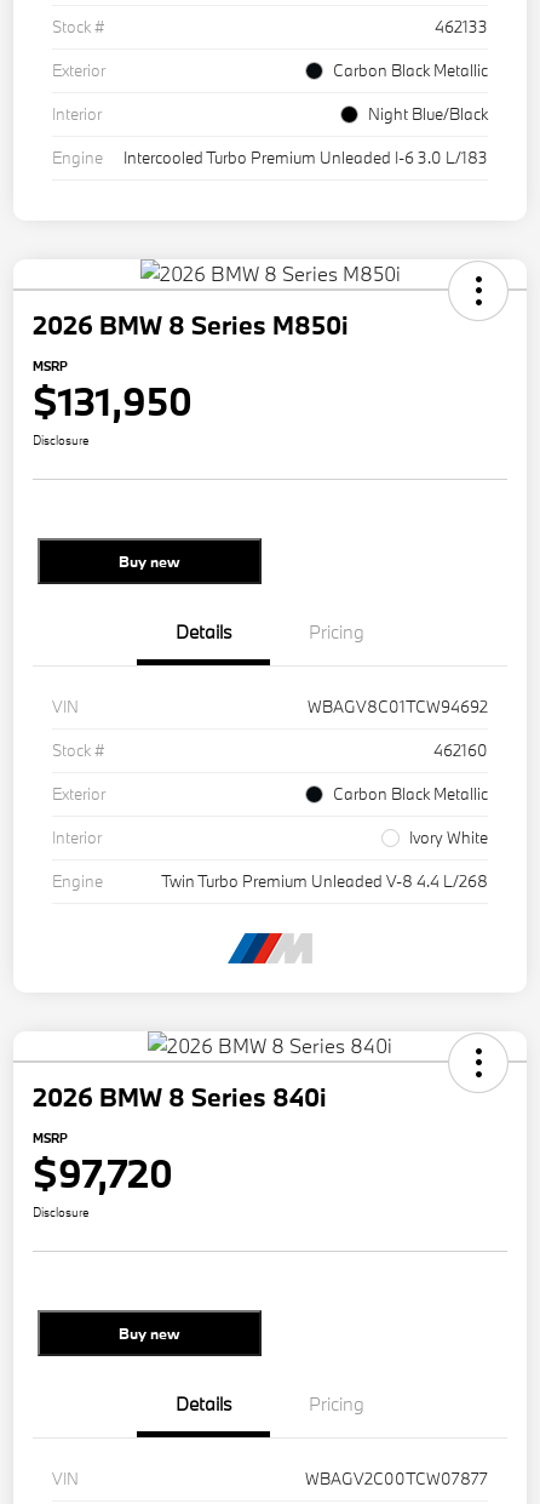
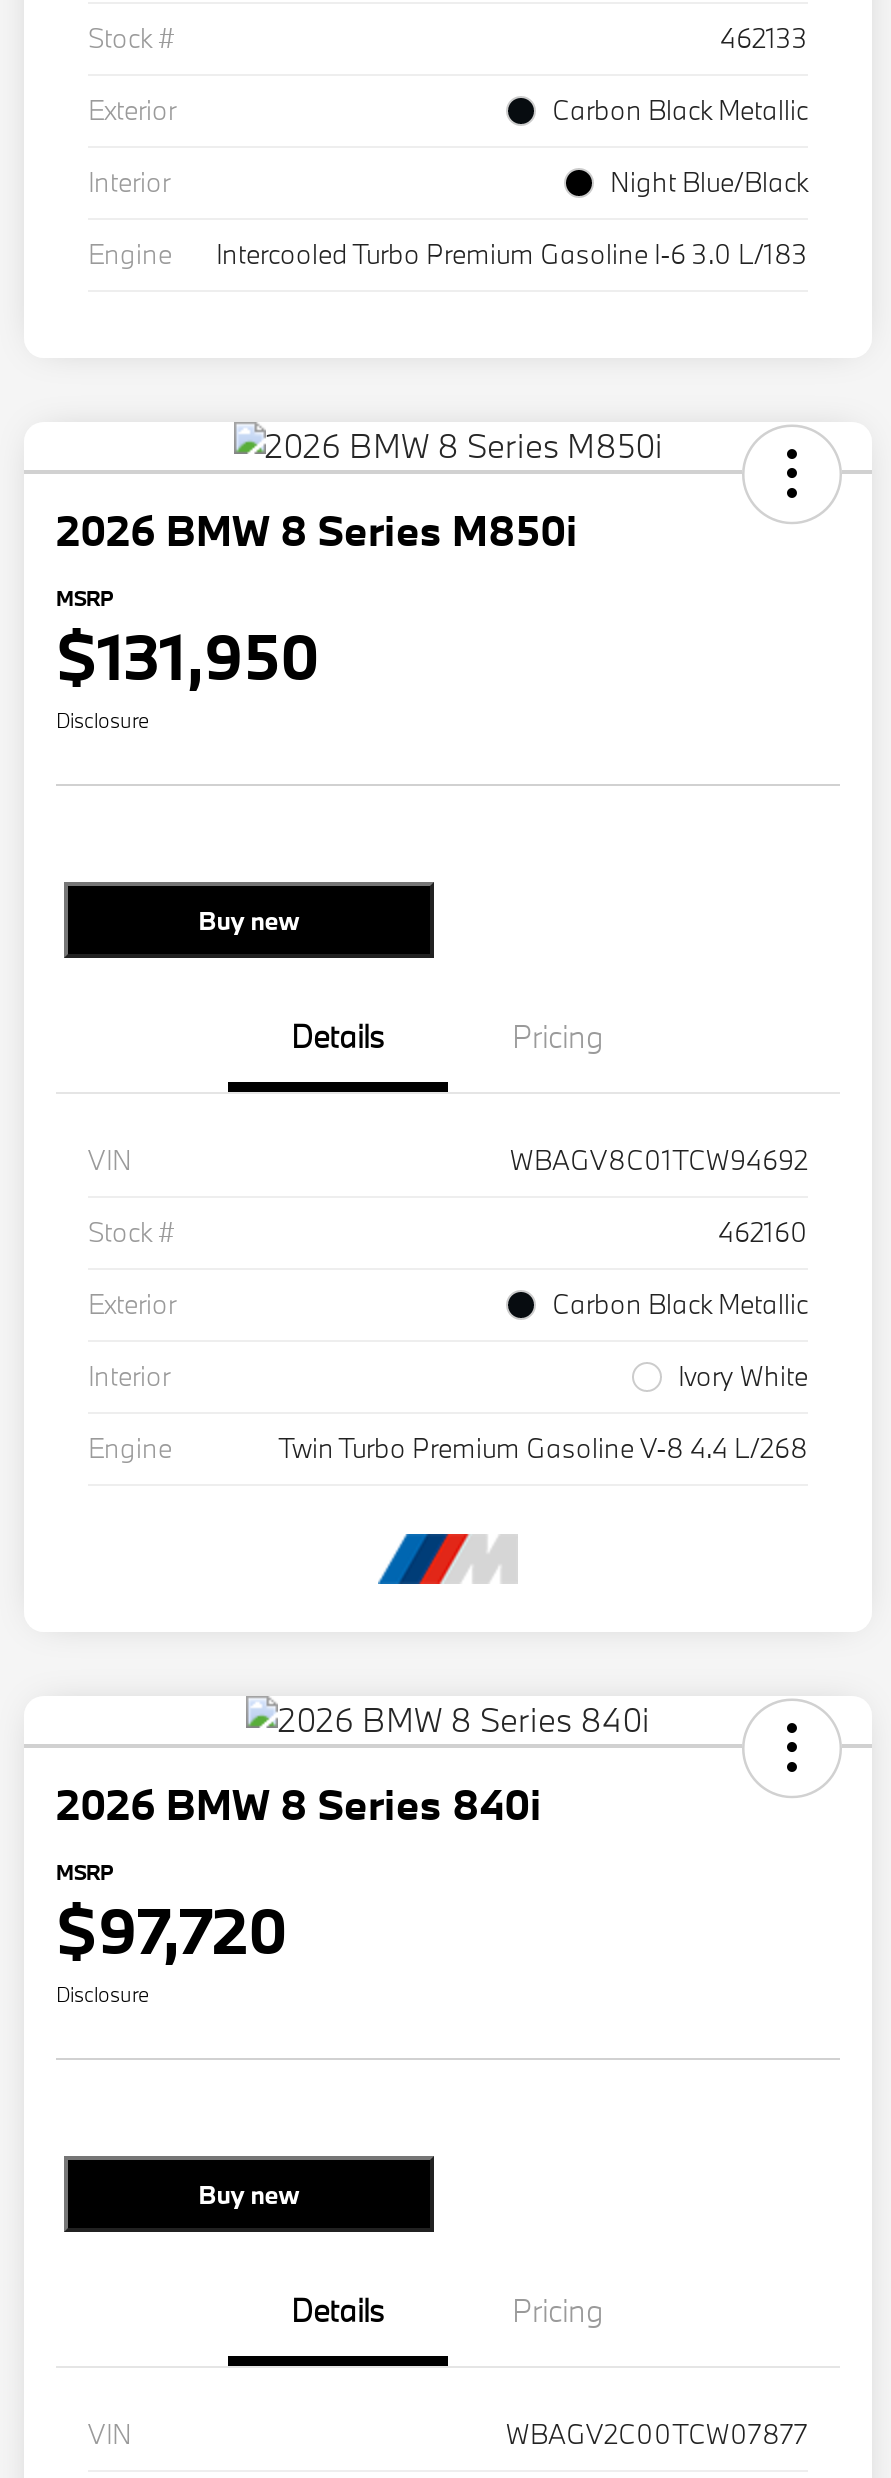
[123,147,488,169] Intercooled Turbo Premium Unleaded I-6 3.0 L/183 -> [216,236,808,272] Intercooled Turbo Premium Gasoline I-6 3.0 L/183
[161,870,488,892] Twin Turbo Premium Unleaded V-8 4.4 L/268 -> [278,1430,808,1466] Twin Turbo Premium Gasoline V-8 4.4 L/268

